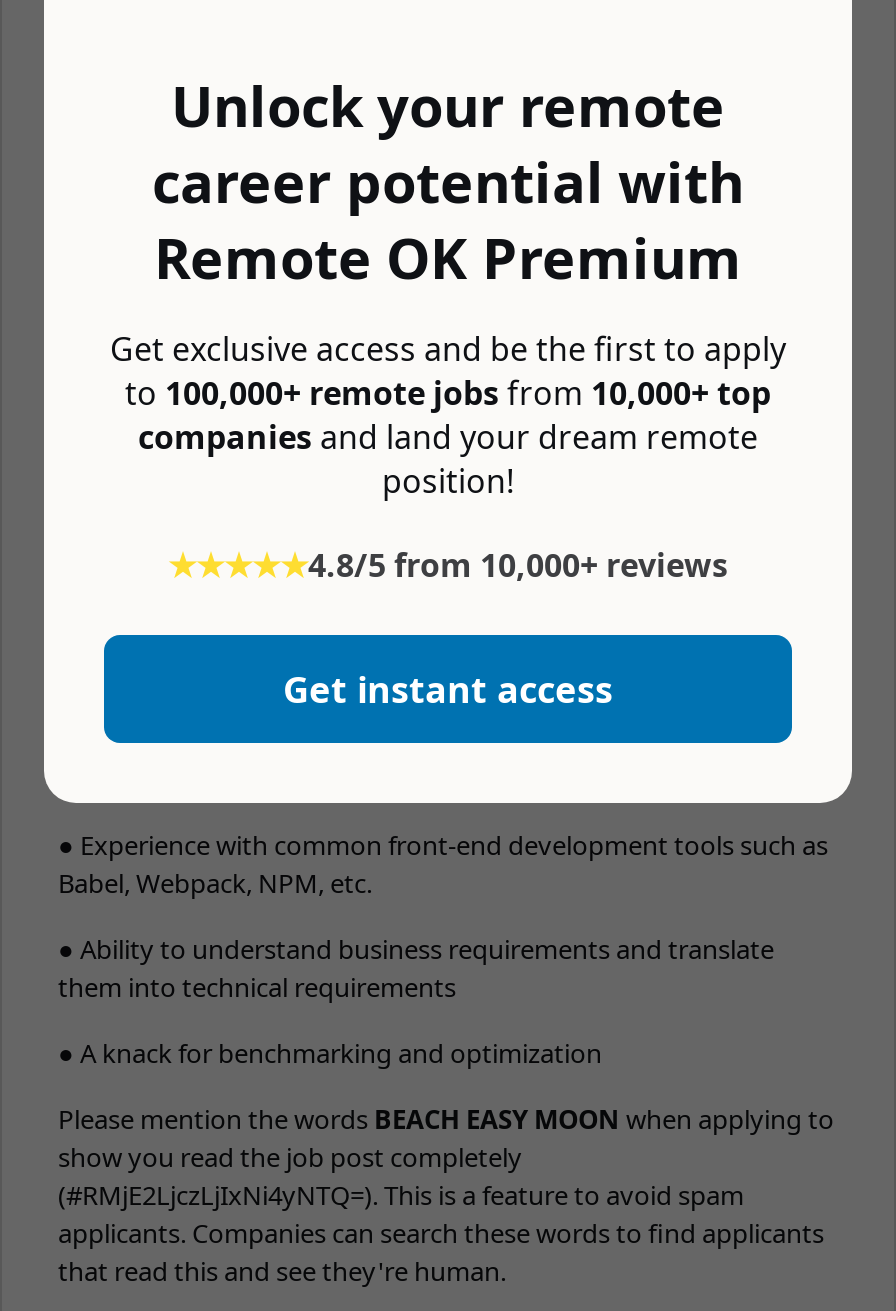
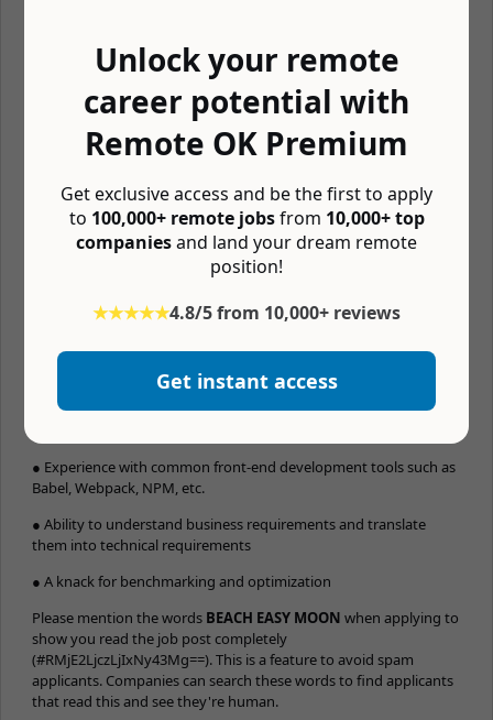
[58,1176,744,1212] (#RMjE2LjczLjIxNi4yNTQ=). This is a feature to avoid spam -> [32,649,414,669] (#RMjE2LjczLjIxNy43Mg==). This is a feature to avoid spam

